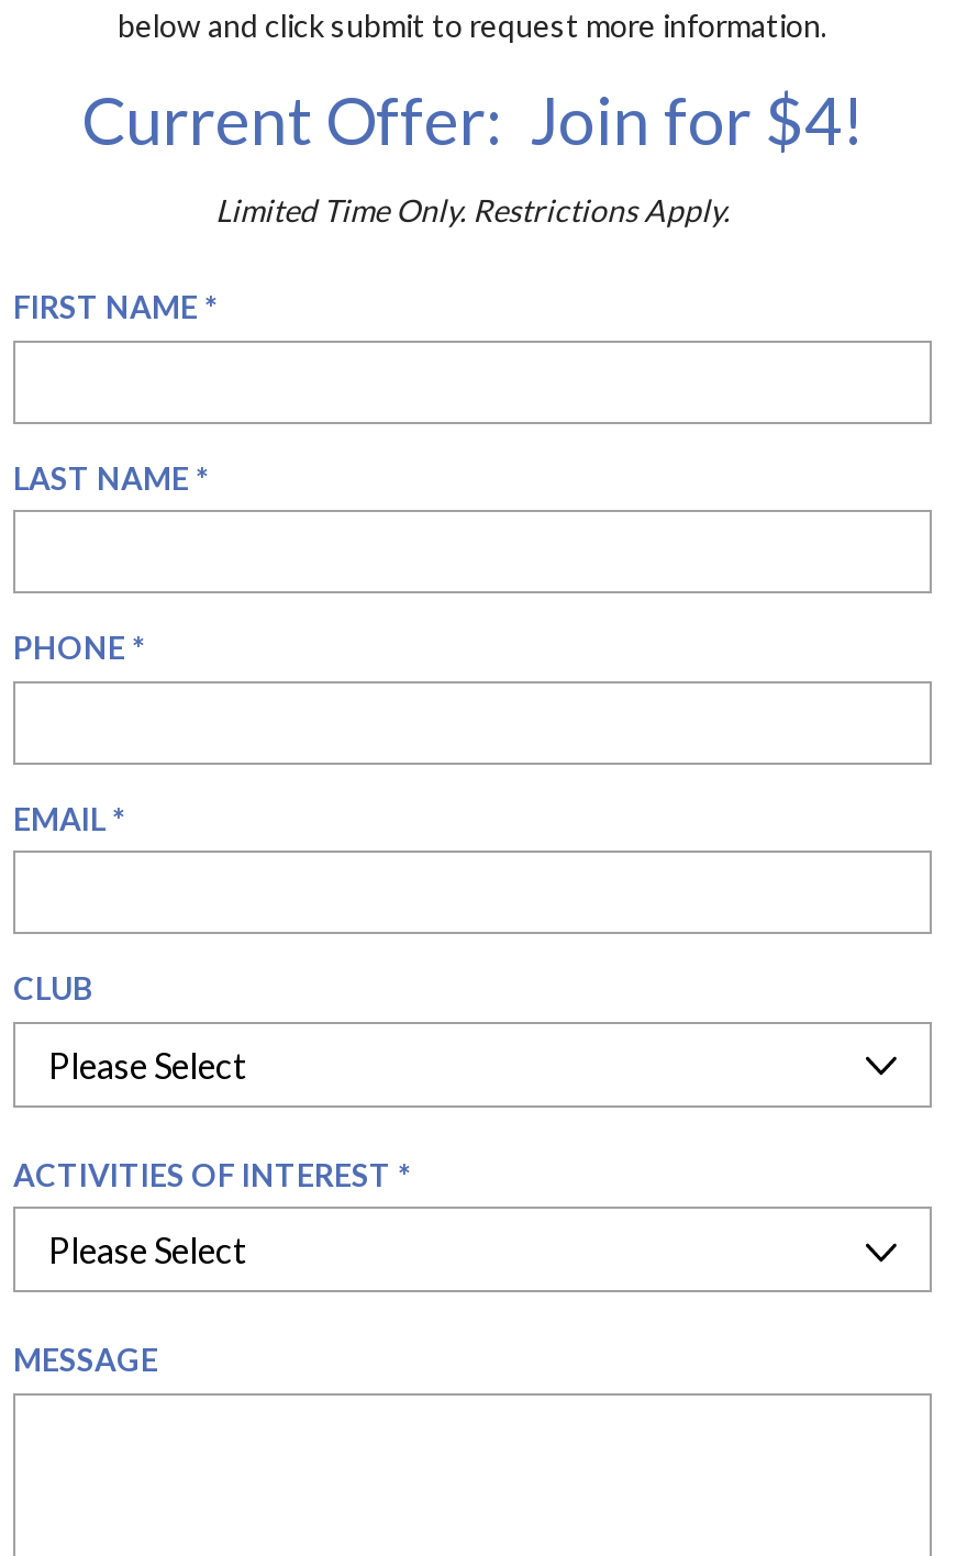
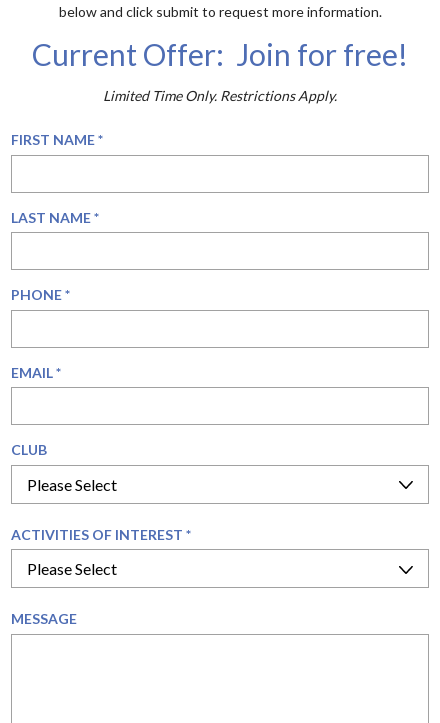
[81,79,864,158] Current Offer: Join for $4! -> [32,36,408,72] Current Offer: Join for free!

